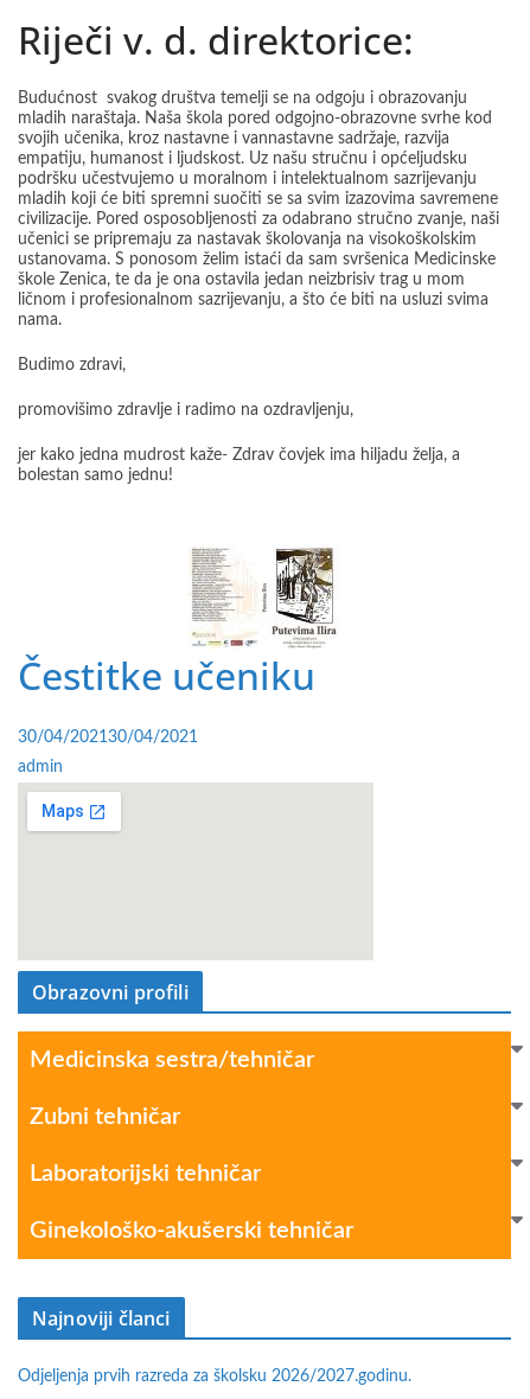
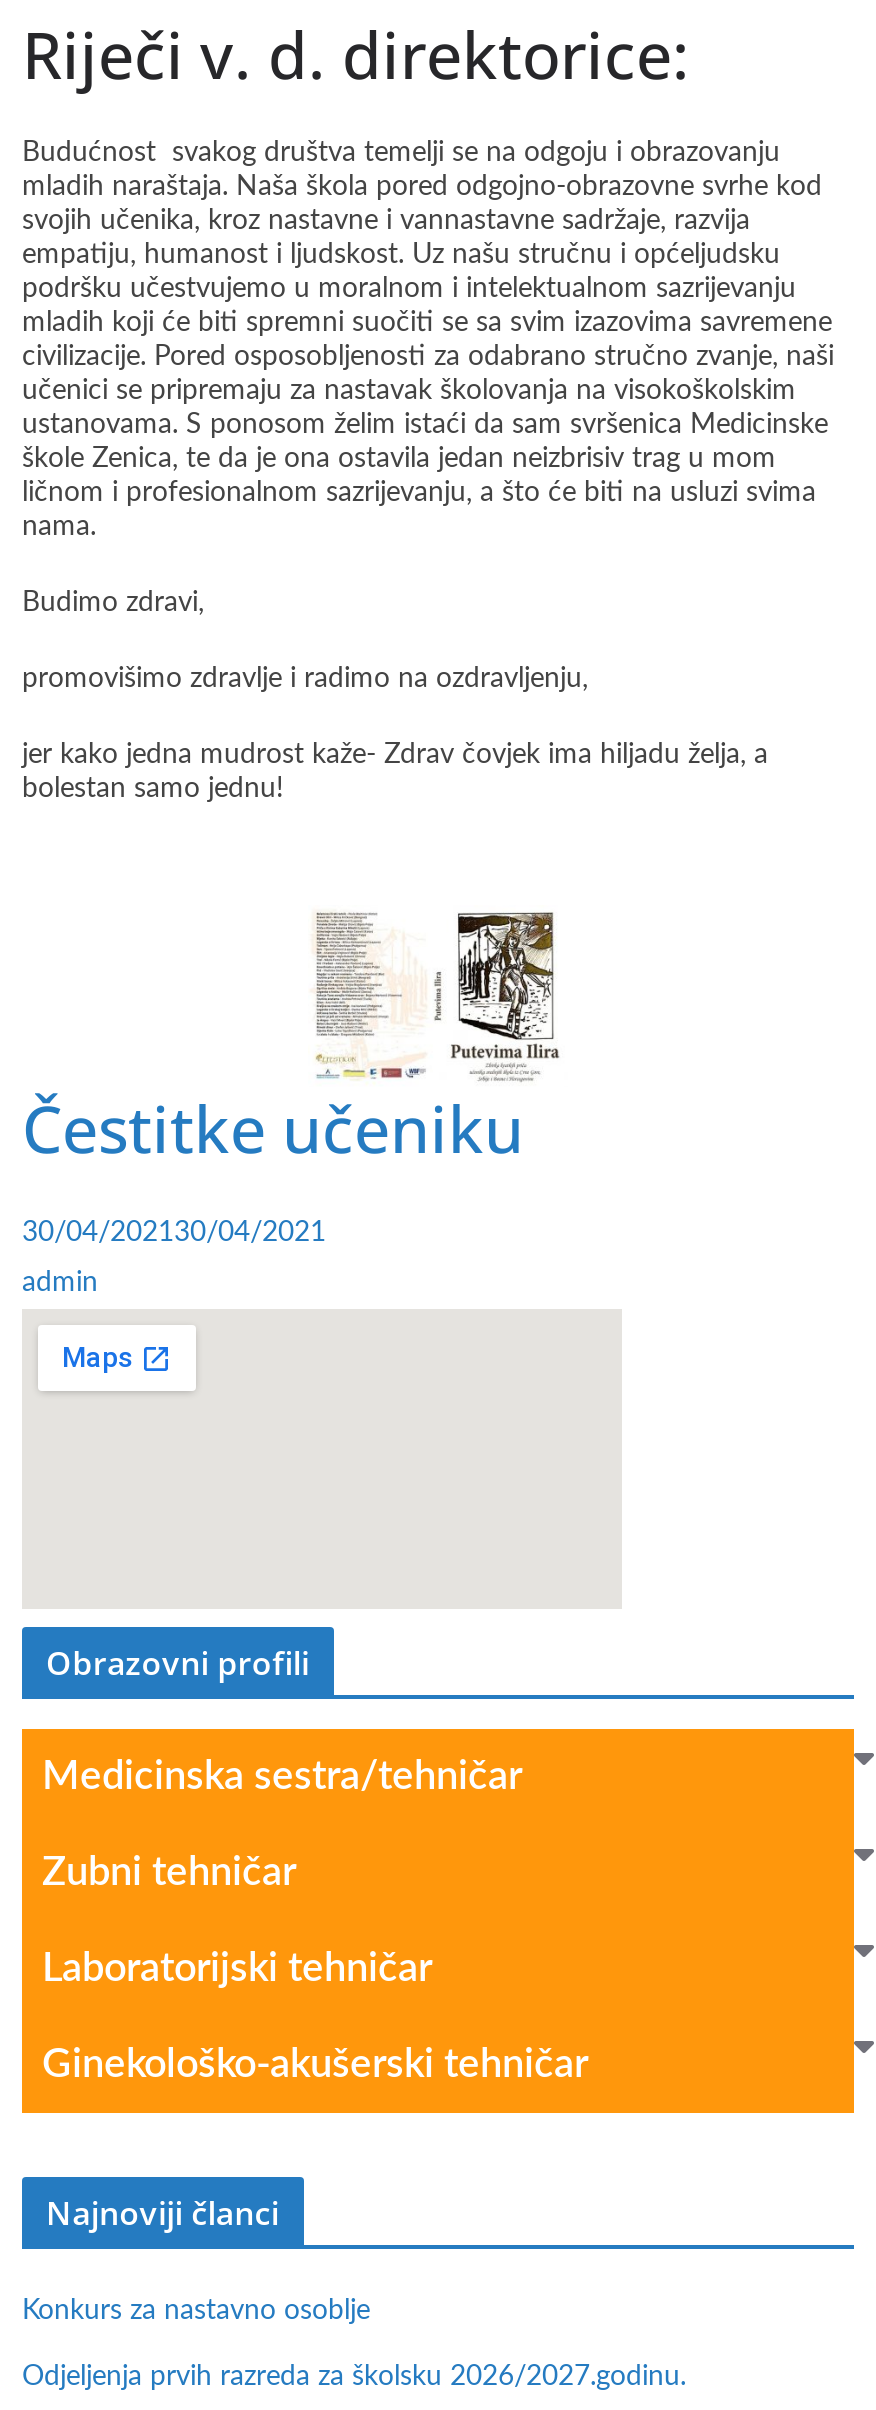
none -> [22,2296,370,2324] Konkurs za nastavno osoblje

